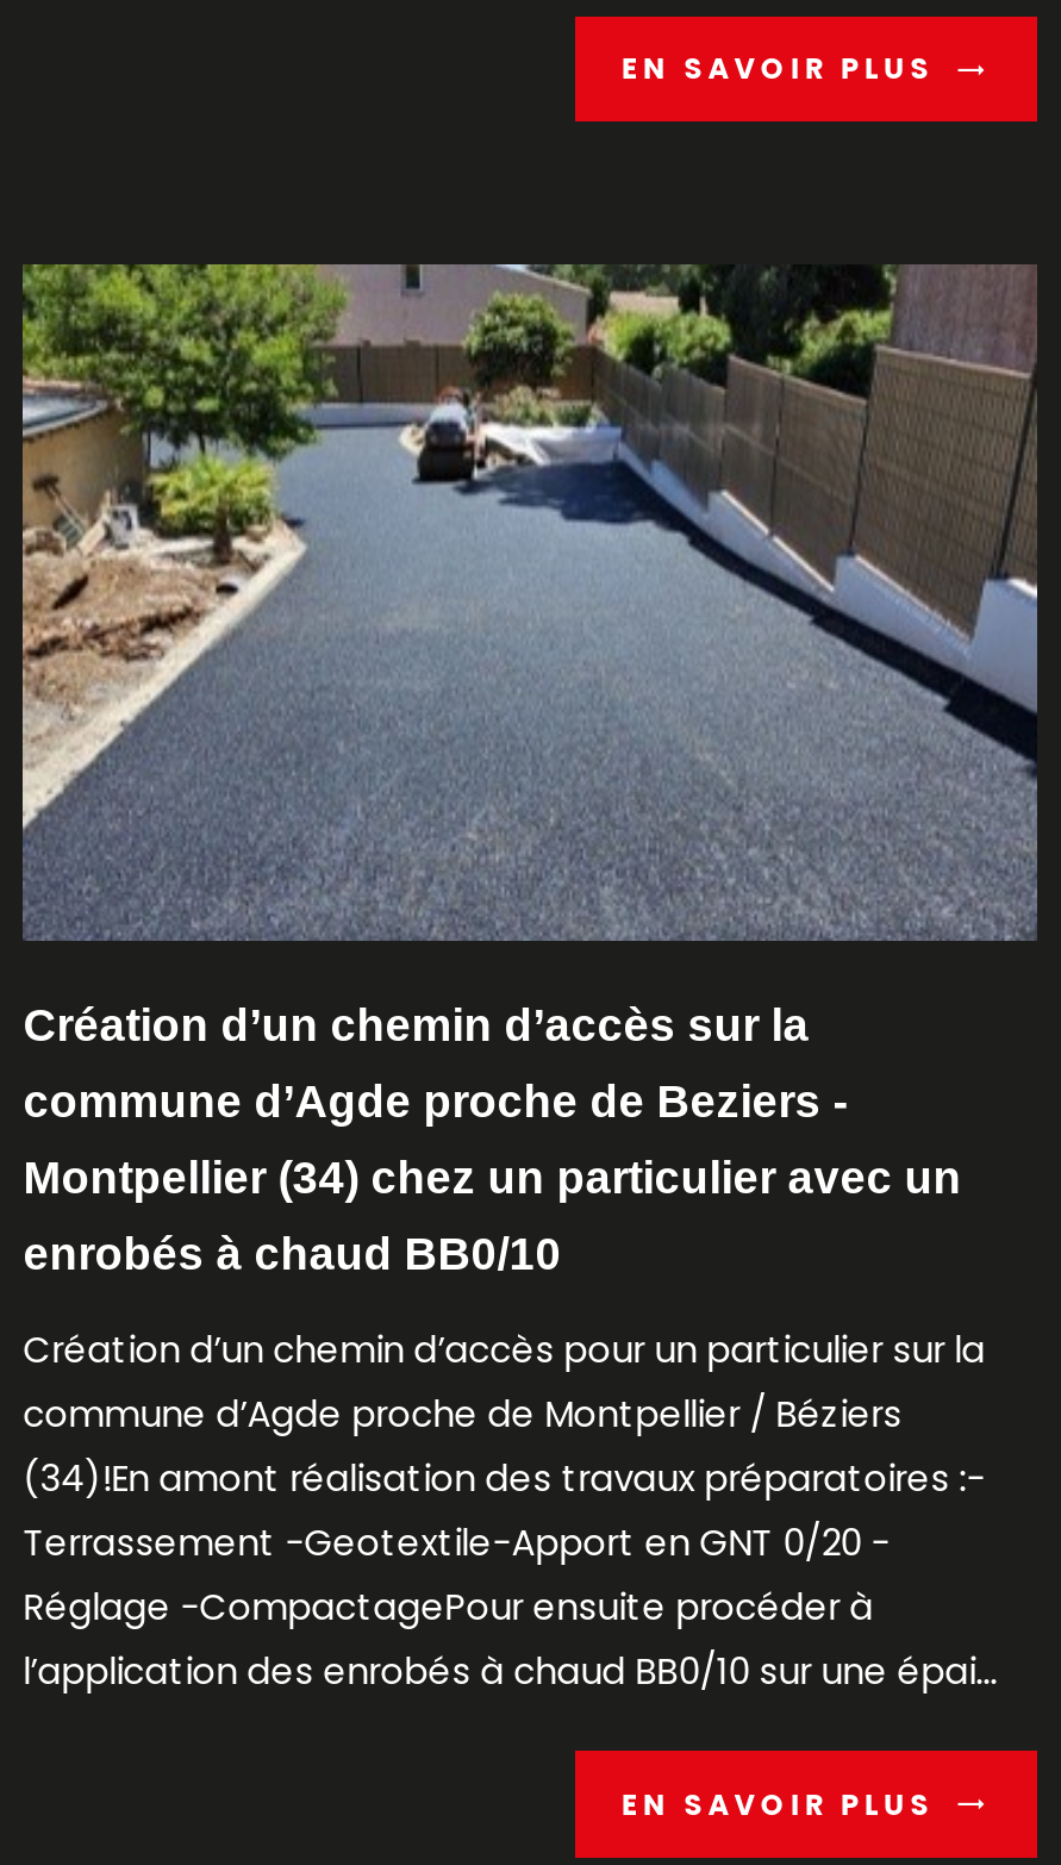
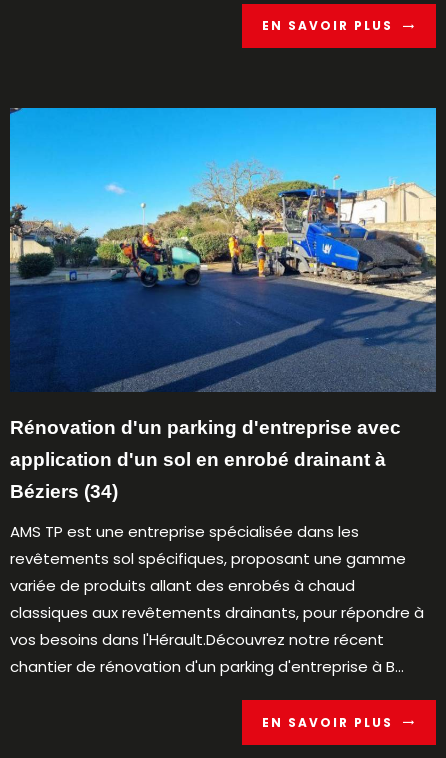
[20,262,1040,1696] [image] | Création d’un chemin d’accès sur la | commune d’Agde proche de Beziers - | Montpellier (34) chez un particulier avec un | enrobés à chaud BB0/10 | Création d’un chemin d’accès pour un particulier sur la | commune d’Agde proche de Montpellier / Béziers | (34)!En amont réalisation des travaux préparatoires :- | Terrassement -Geotextile-Apport en GNT 0/20 - | Réglage -CompactagePour ensuite procéder à | l’application des enrobés à chaud BB0/10 sur une épai... -> [9,107,437,677] [image] | Rénovation d'un parking d'entreprise avec | application d'un sol en enrobé drainant à | Béziers (34) | AMS TP est une entreprise spécialisée dans les | revêtements sol spécifiques, proposant une gamme | variée de produits allant des enrobés à chaud | classiques aux revêtements drainants, pour répondre à | vos besoins dans l'Hérault.Découvrez notre récent | chantier de rénovation d'un parking d'entreprise à B...

